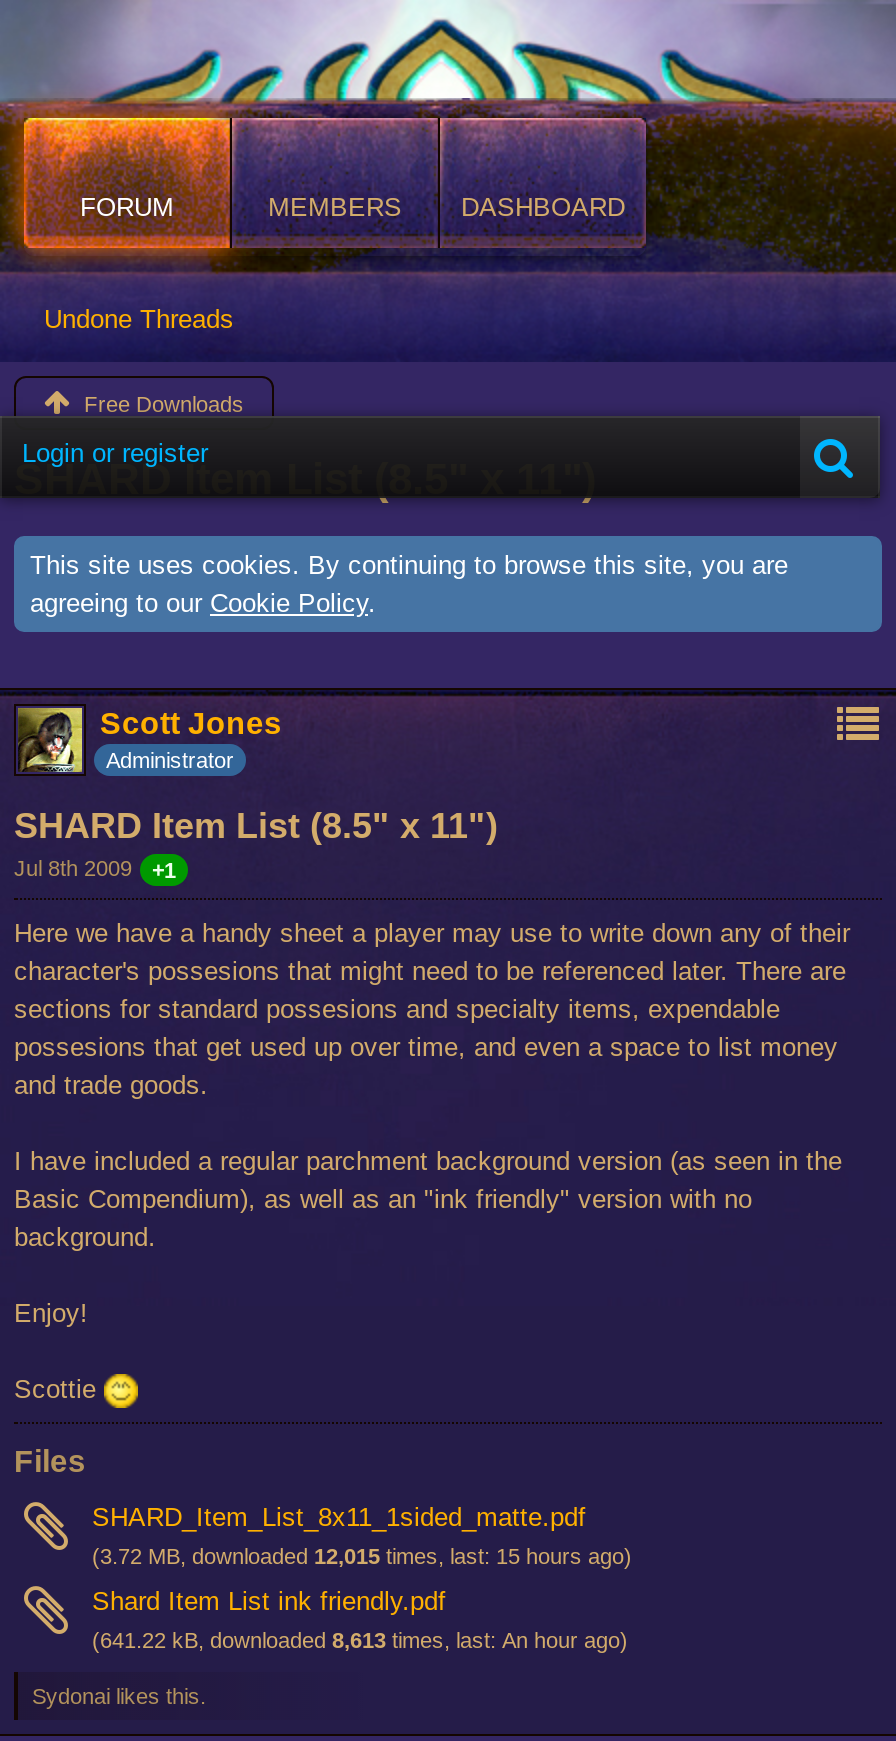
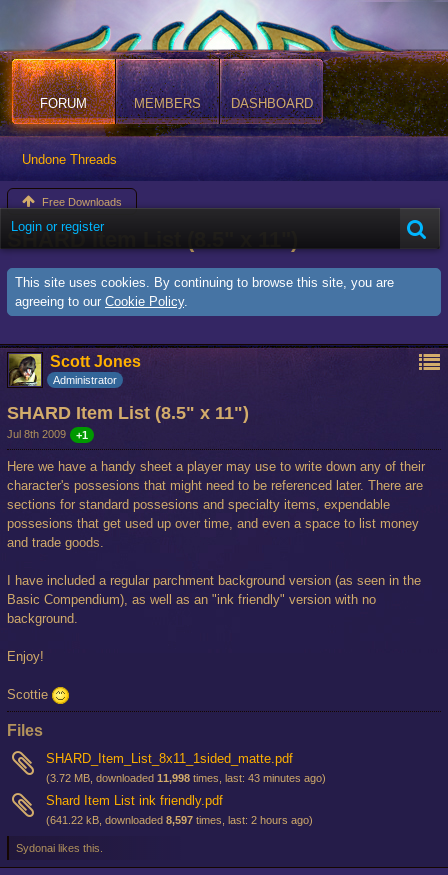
[92,1543,632,1567] (3.72 MB, downloaded 12,015 times, last: 15 hours ago) -> [46,772,326,784] (3.72 MB, downloaded 11,998 times, last: 43 minutes ago)
[92,1627,628,1651] (641.22 kB, downloaded 8,613 times, last: An hour ago) -> [46,814,313,826] (641.22 kB, downloaded 8,597 times, last: 2 hours ago)

